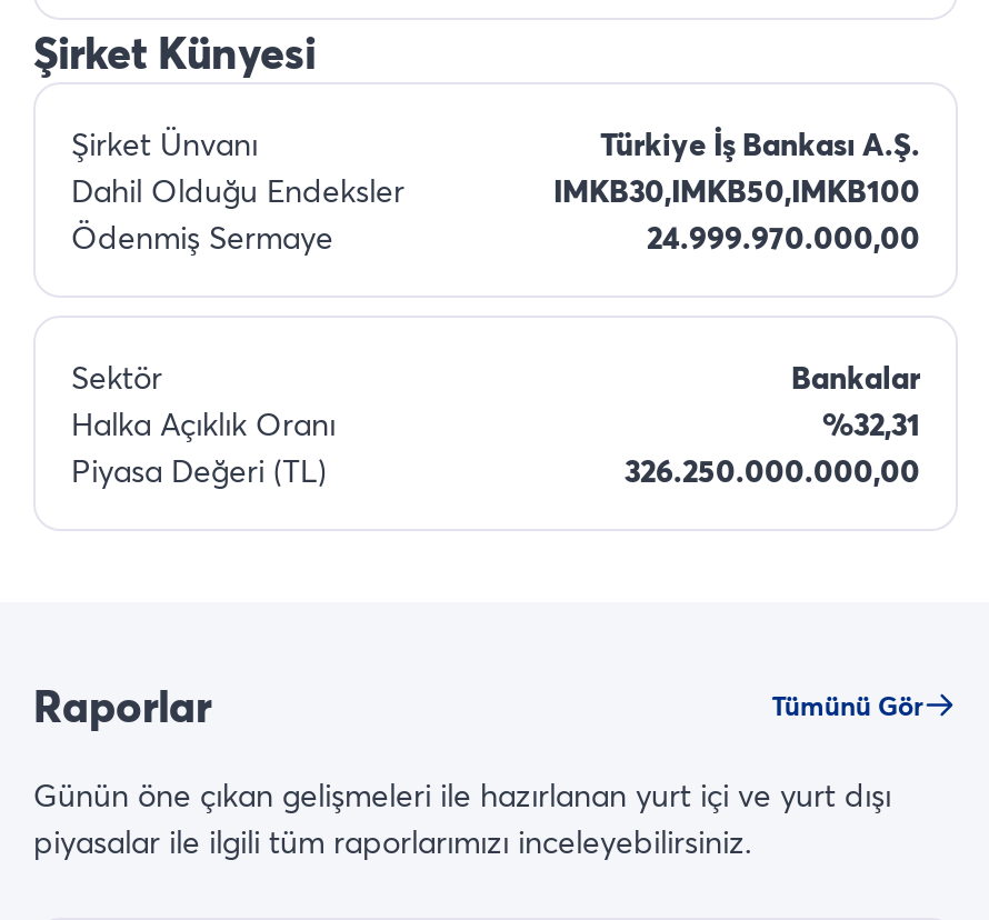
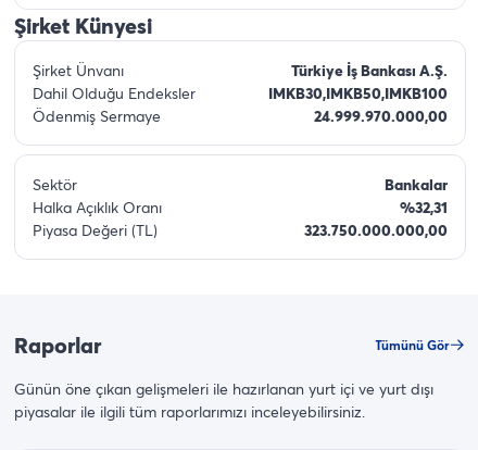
[625,449,920,491] 326.250.000.000,00 -> [304,220,448,240] 323.750.000.000,00

